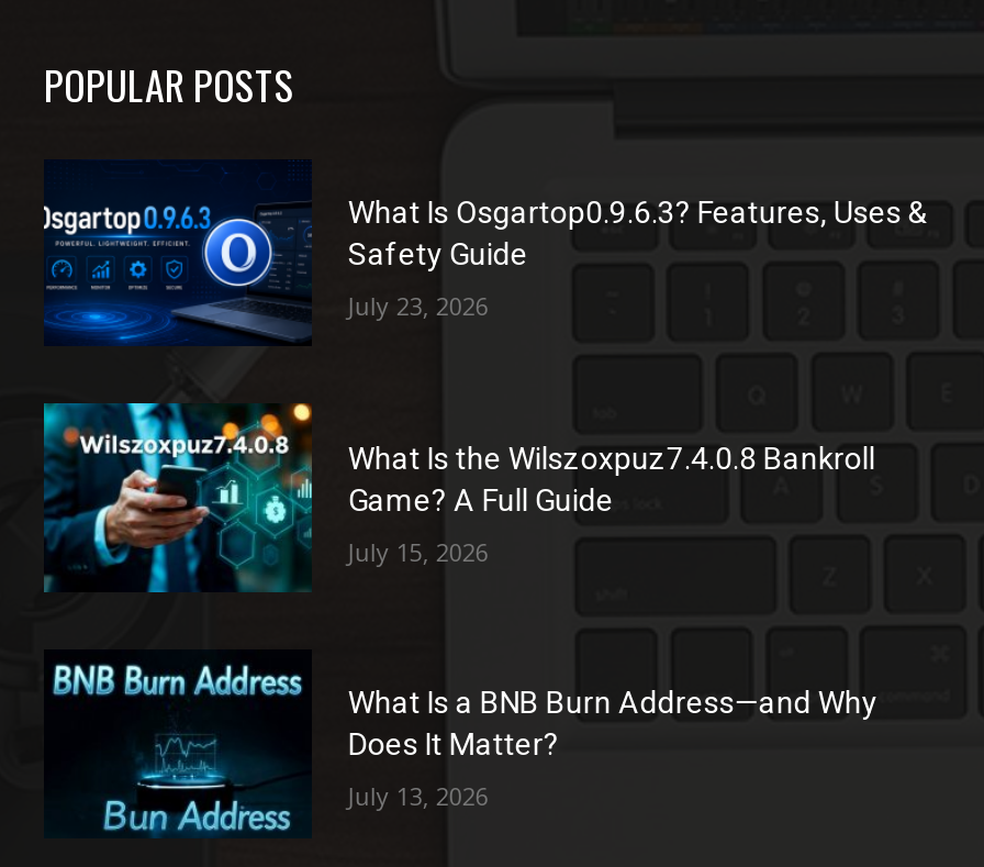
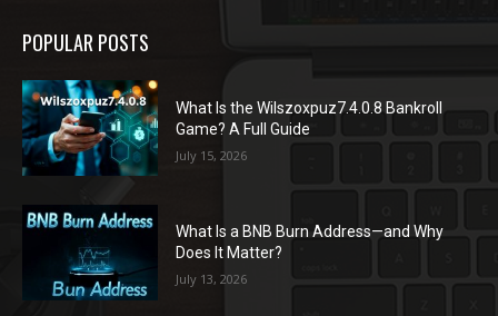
[42,163,928,347] [image] | What Is Osgartop0.9.6.3? Features, Uses & | Safety Guide | July 23, 2026 -> none

